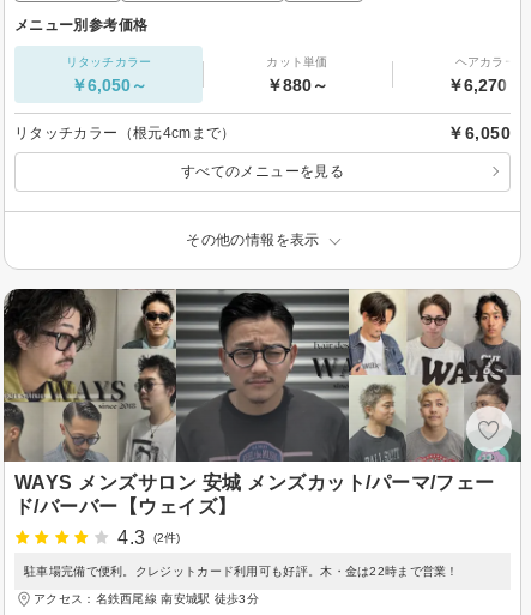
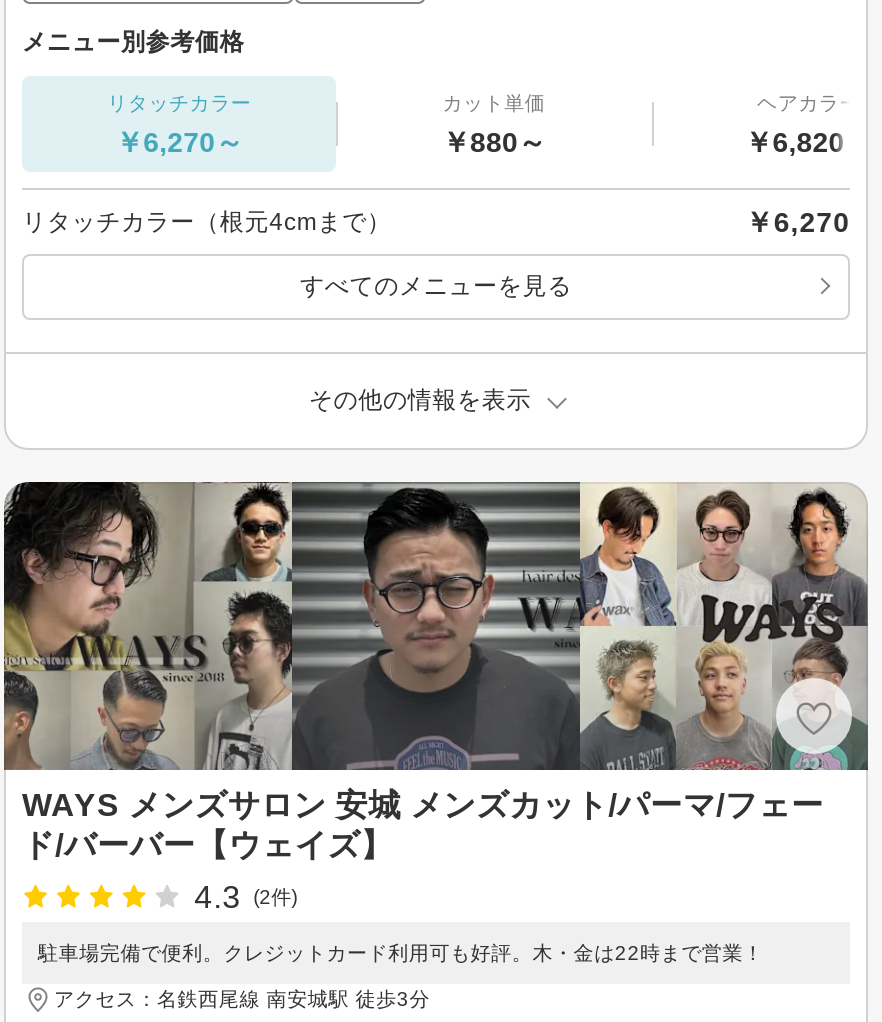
[70,75,147,94] ￥6,050～ -> [115,125,243,157] ￥6,270～
[447,75,524,94] ￥6,270～ -> [745,125,873,157] ￥6,820～
[448,123,511,142] ￥6,050 -> [745,205,850,237] ￥6,270

